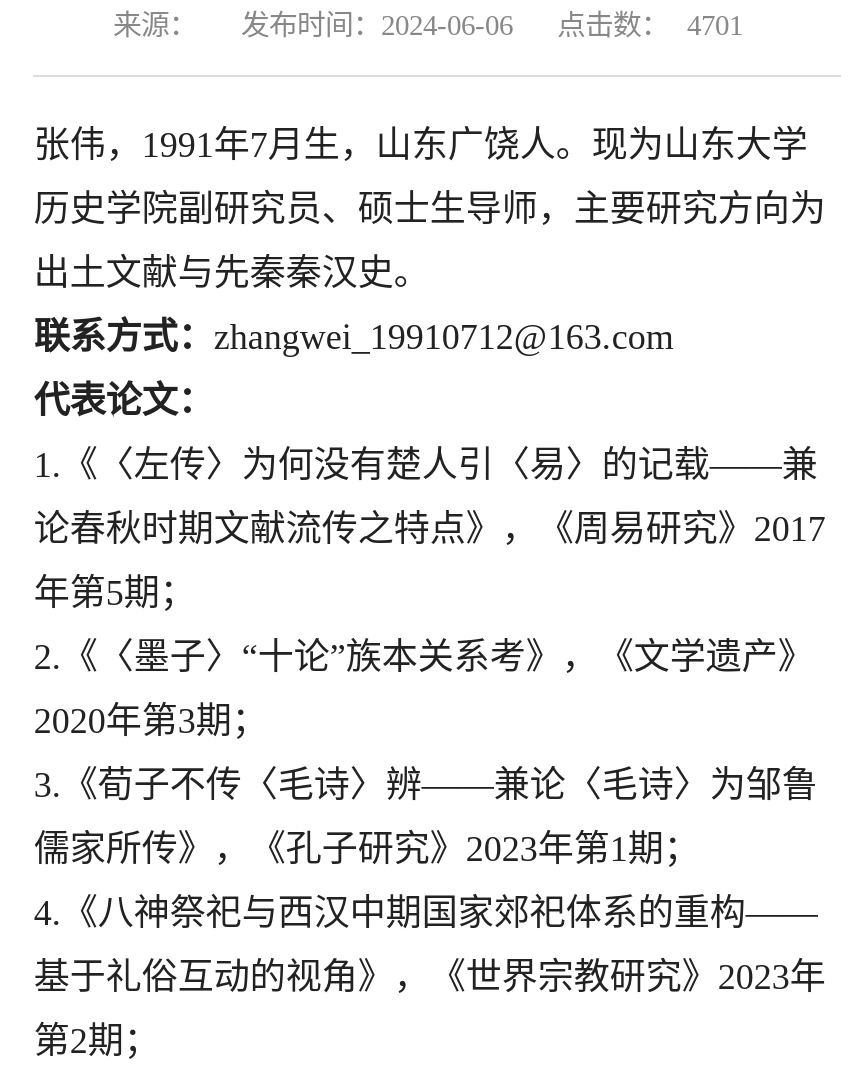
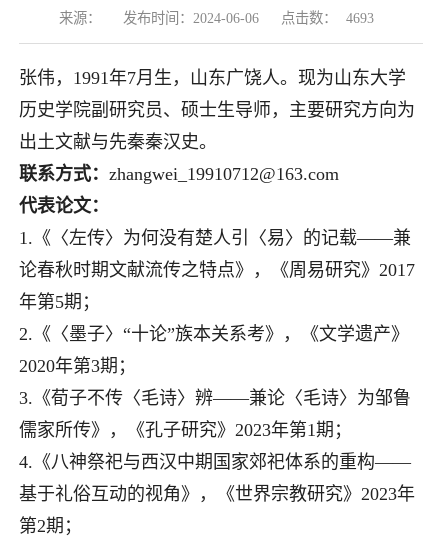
[113,9,743,41] 来源： 发布时间：2024-06-06 点击数： 4701 -> [59,10,374,26] 来源： 发布时间：2024-06-06 点击数： 4693

